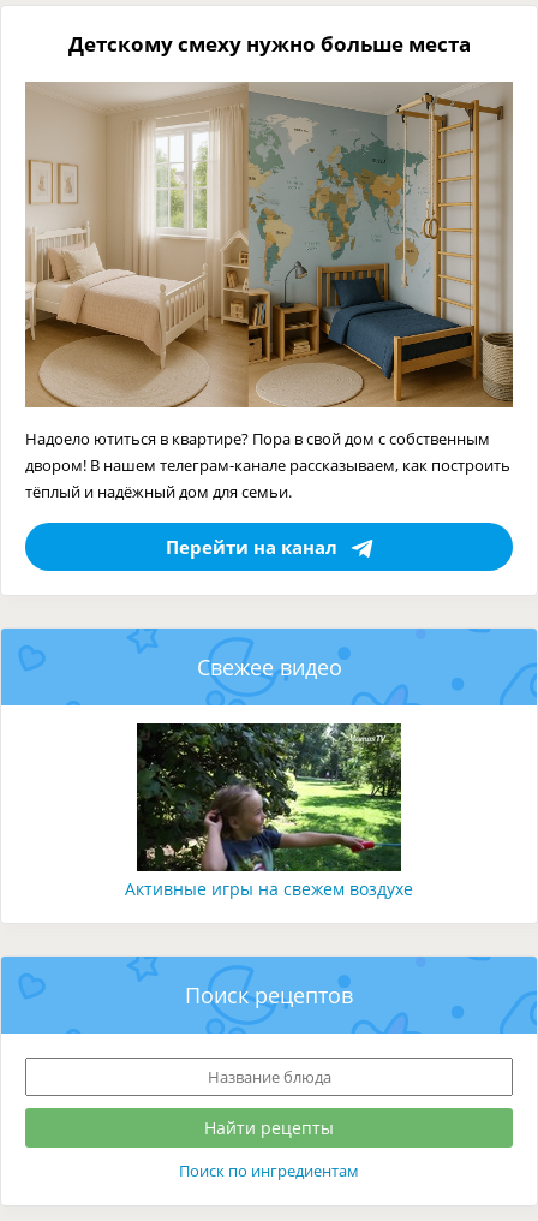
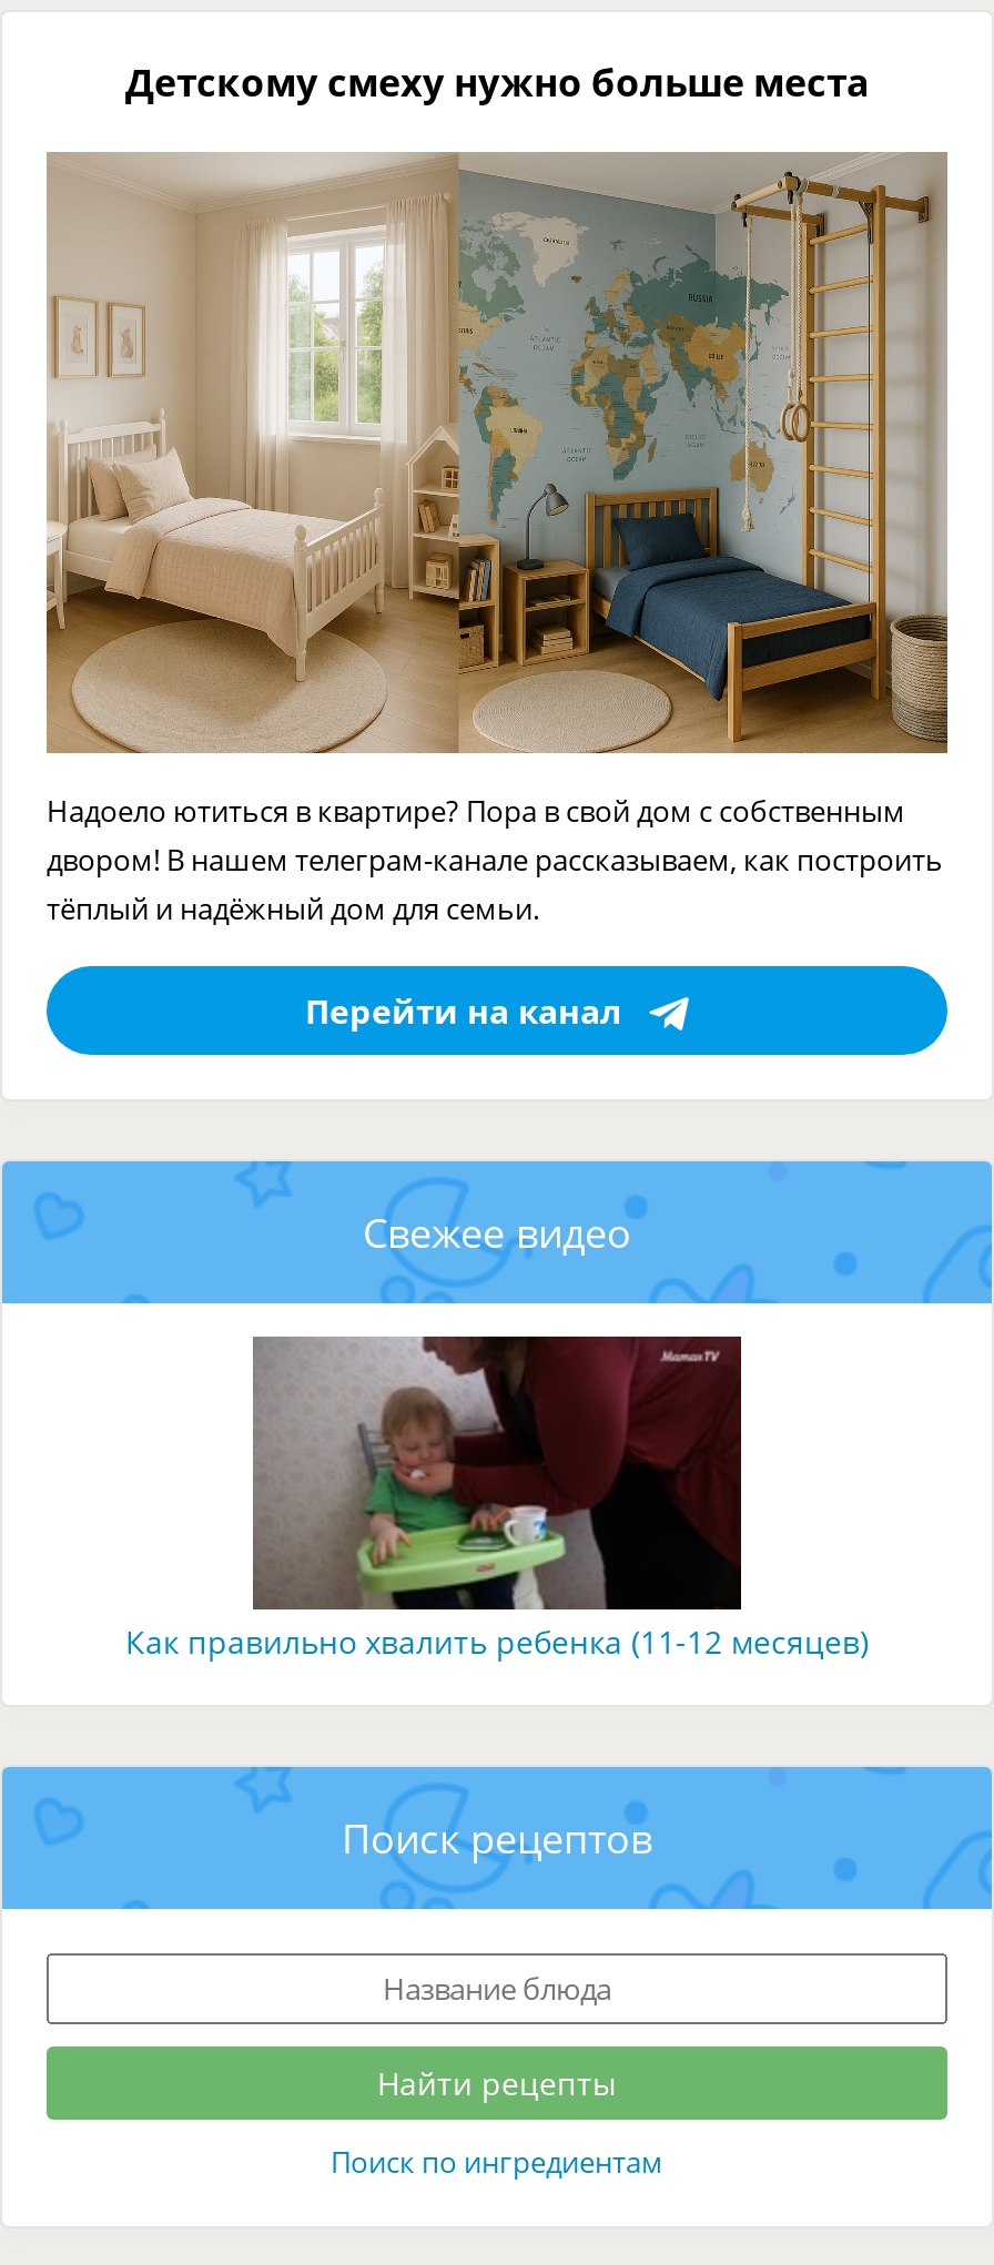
[125,722,413,900] [image] | Активные игры на свежем воздухе -> [125,1334,869,1662] [image] | Как правильно хвалить ребенка (11-12 месяцев)

